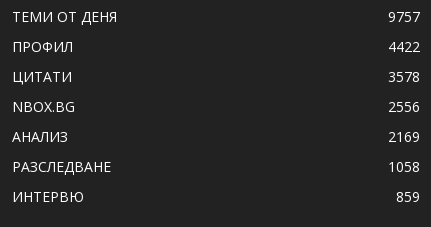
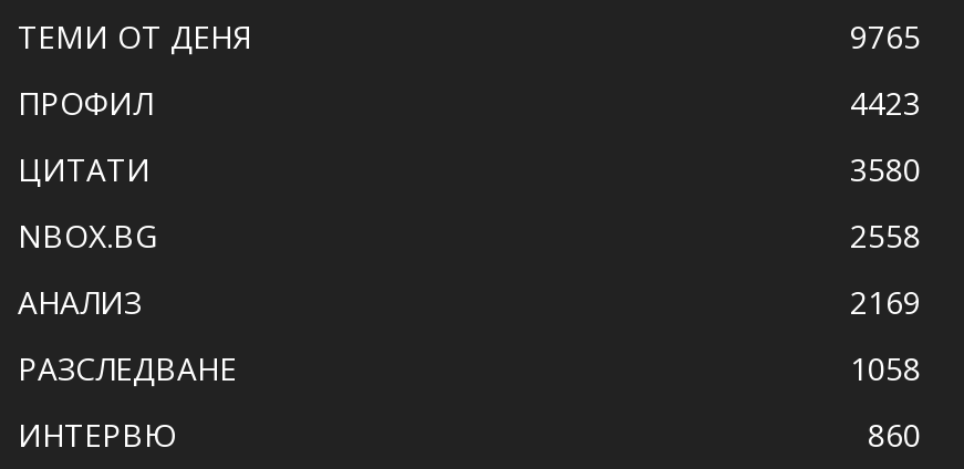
[388,7,420,26] 9757 -> [850,15,921,57] 9765
[388,37,420,56] 4422 -> [850,81,921,123] 4423
[388,67,420,86] 3578 -> [850,148,921,190] 3580
[388,97,420,116] 2556 -> [850,214,921,256] 2558
[396,187,420,206] 859 -> [868,413,921,455] 860

